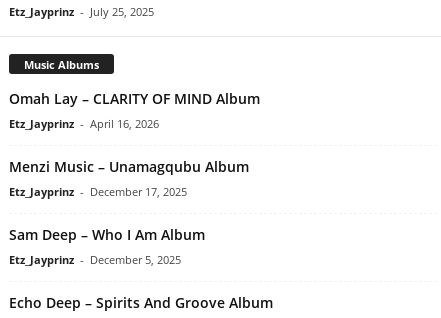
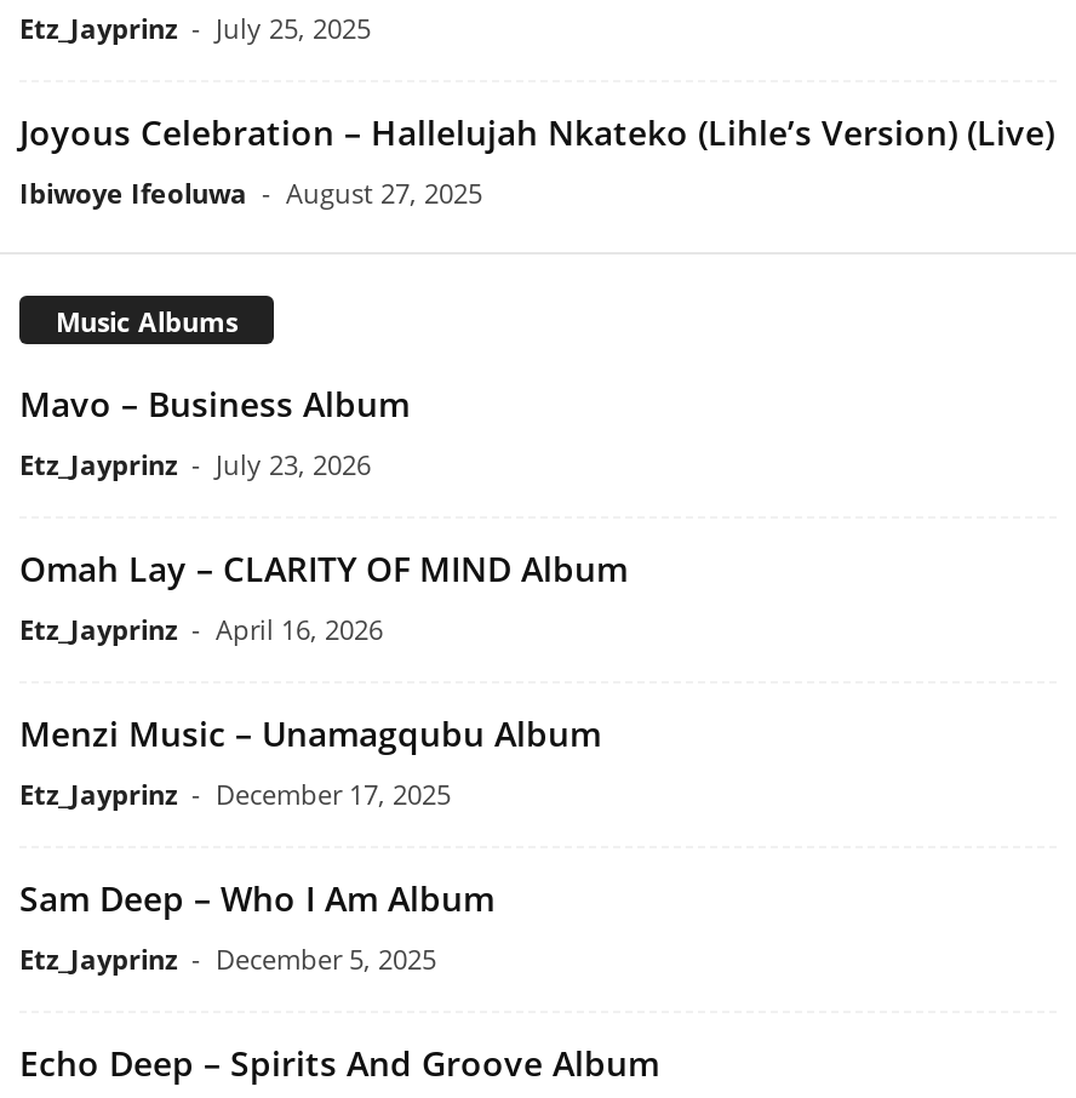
none -> [19,110,1054,212] Joyous Celebration – Hallelujah Nkateko (Lihle’s Version) (Live) | Ibiwoye Ifeoluwa - August 27, 2025
none -> [19,382,410,483] Mavo – Business Album | Etz_Jayprinz - July 23, 2026

